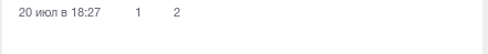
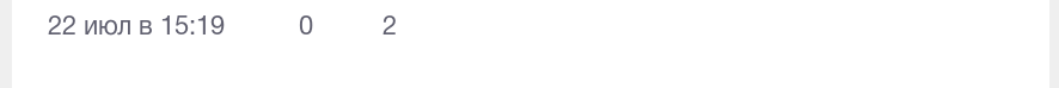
[19,7,142,18] 20 июл в 18:27 | 1 -> [48,15,313,39] 22 июл в 15:19 | 0

